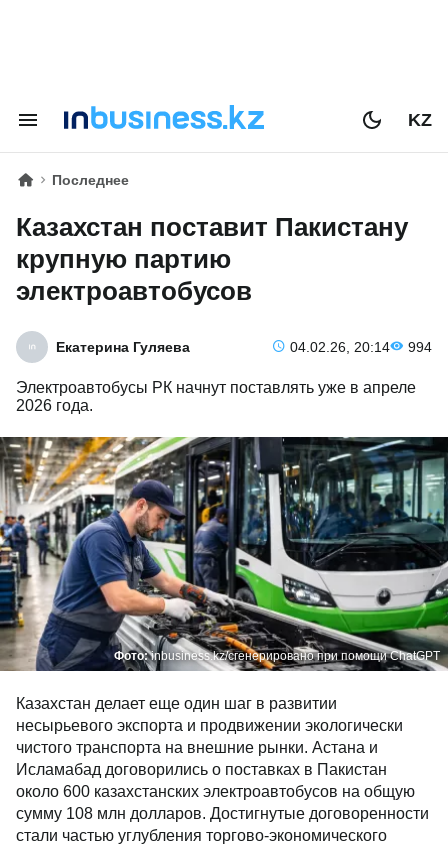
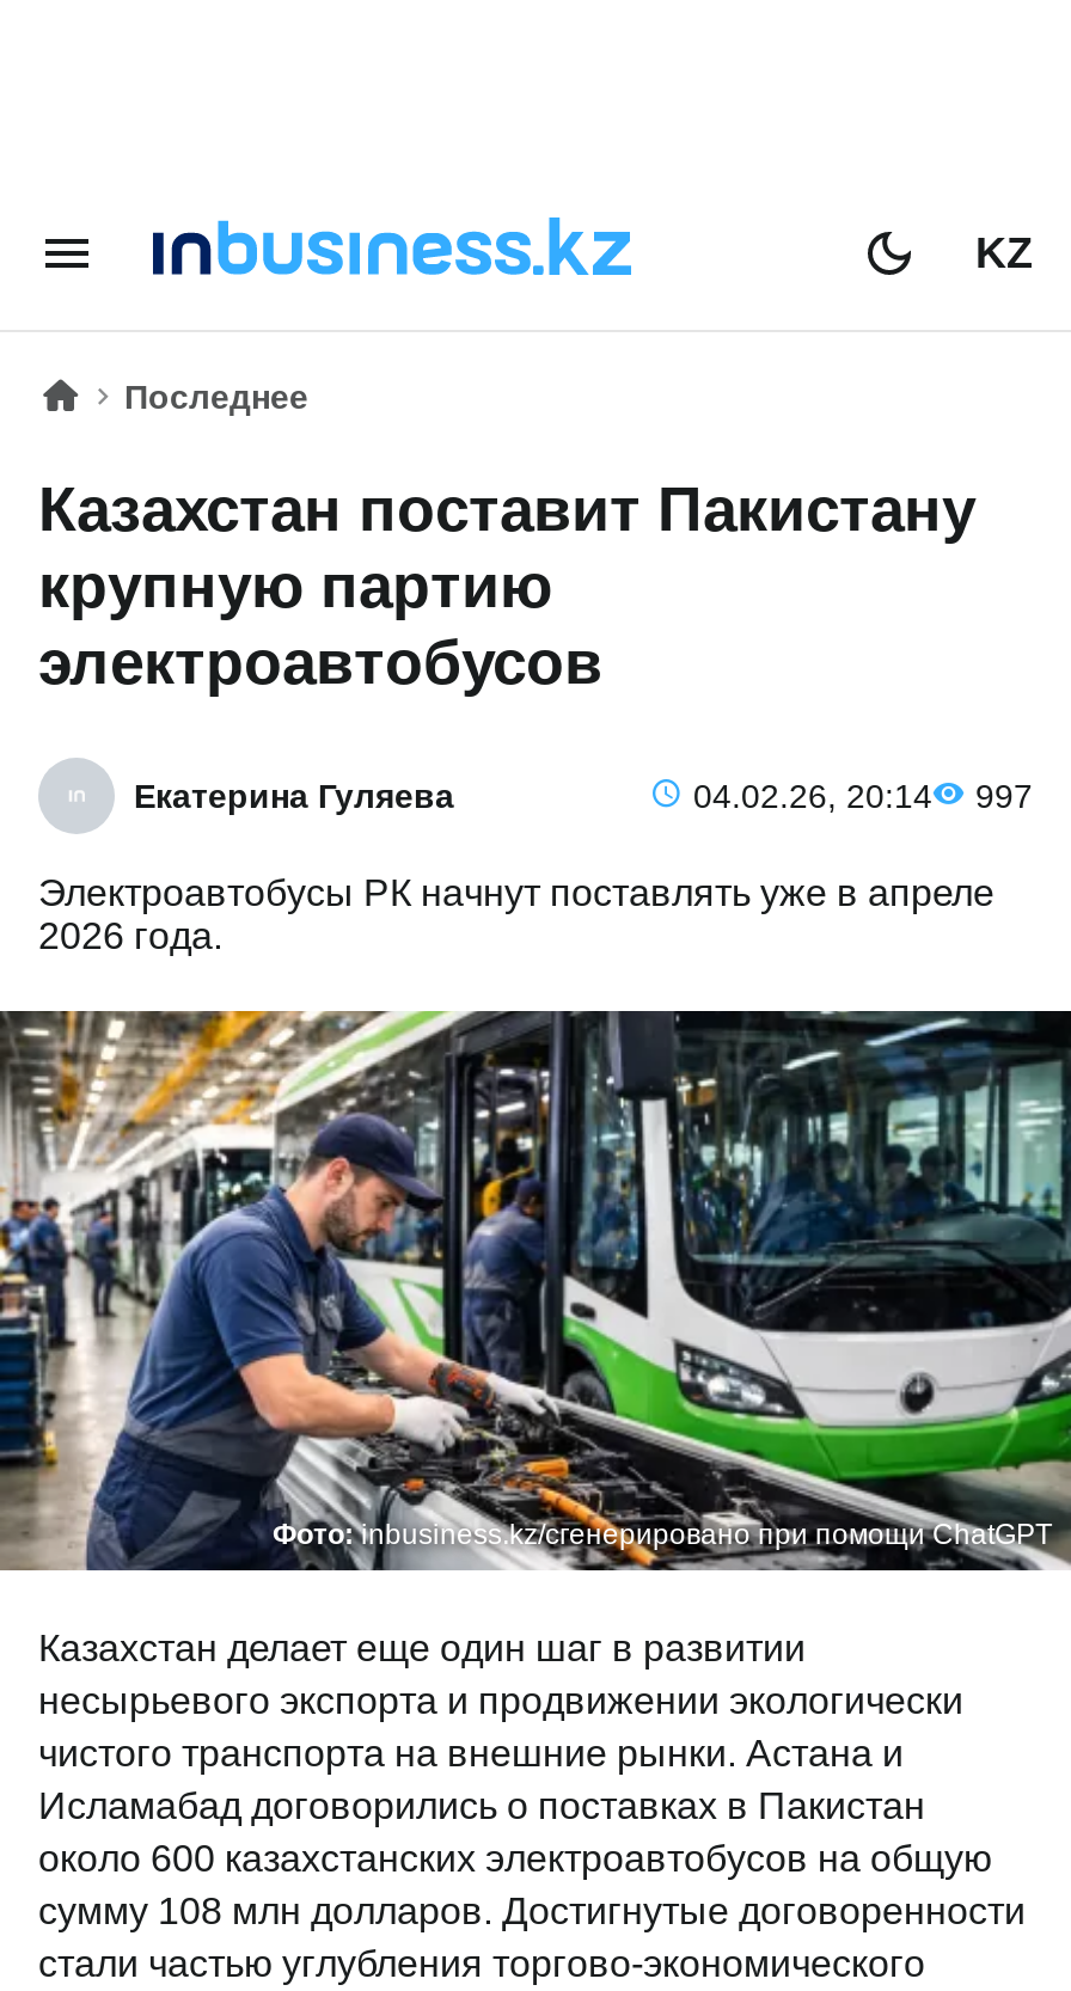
[290,339,432,355] 04.02.26, 20:14 994 -> [693,777,1033,815] 04.02.26, 20:14 997

